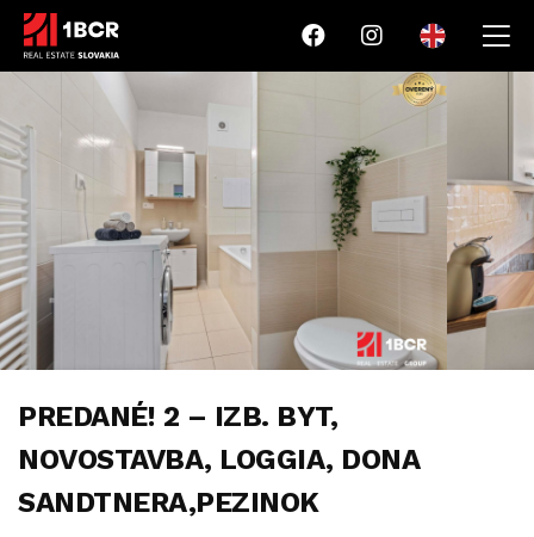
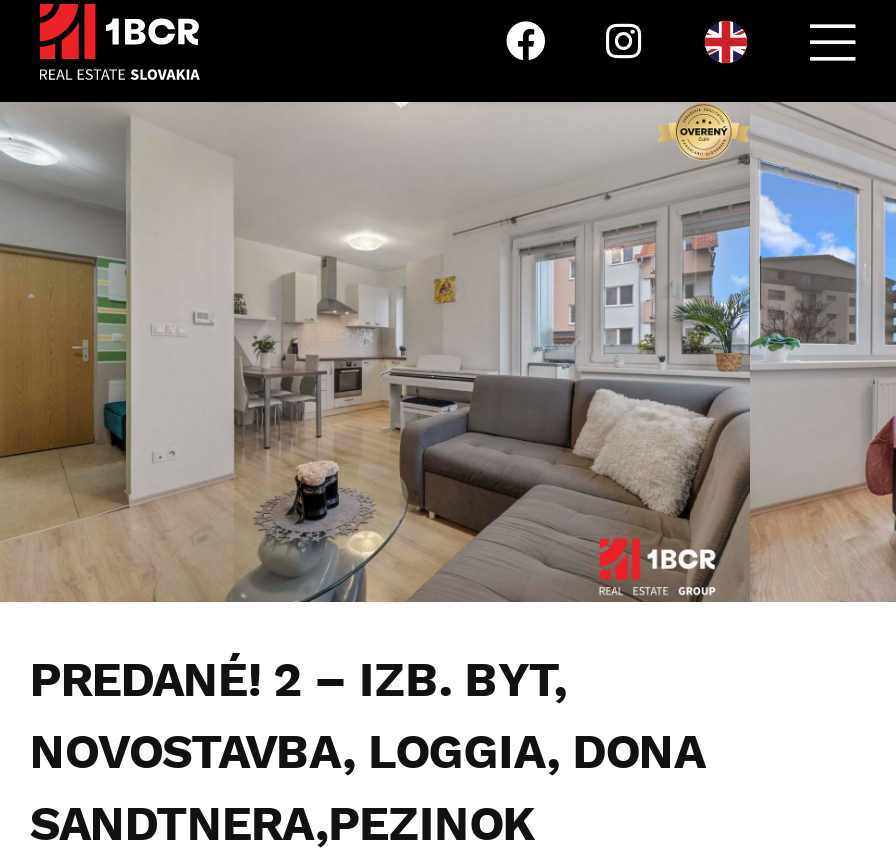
[4,73,530,371] [image] -> [6,102,890,602] [image]

